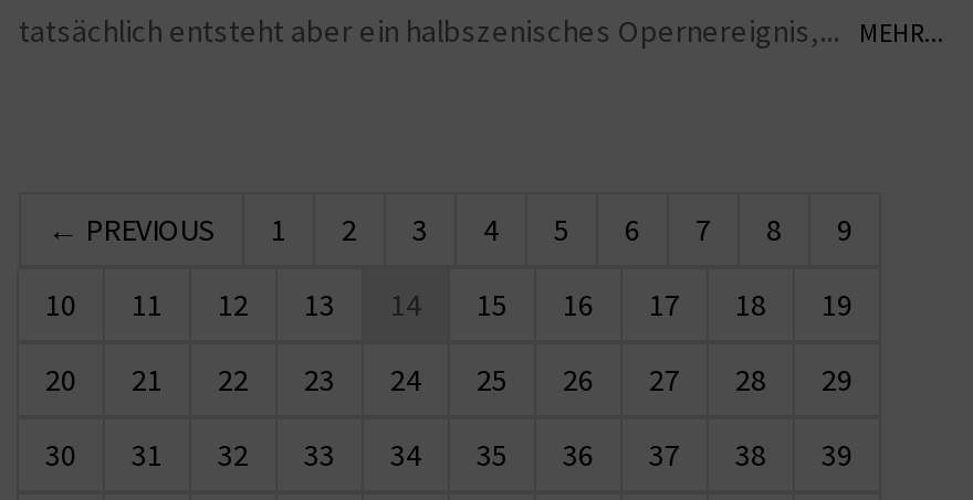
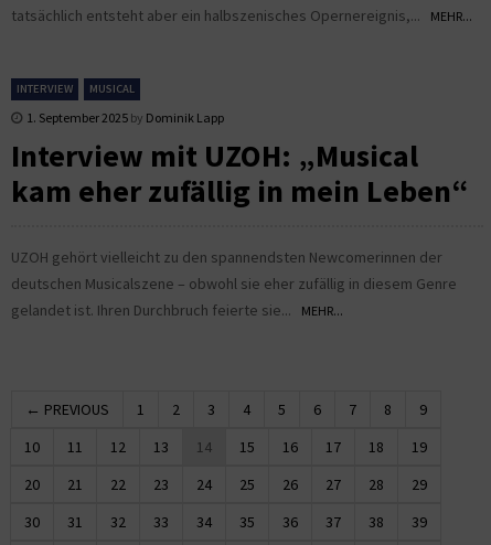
none -> [11,81,469,320] INTERVIEW | MUSICAL | 1. September 2025 by Dominik Lapp | Interview mit UZOH: „Musical | kam eher zufällig in mein Leben“ | UZOH gehört vielleicht zu den spannendsten Newcomerinnen der | deutschen Musicalszene – obwohl sie eher zufällig in diesem Genre | gelandet ist. Ihren Durchbruch feierte sie... MEHR...

